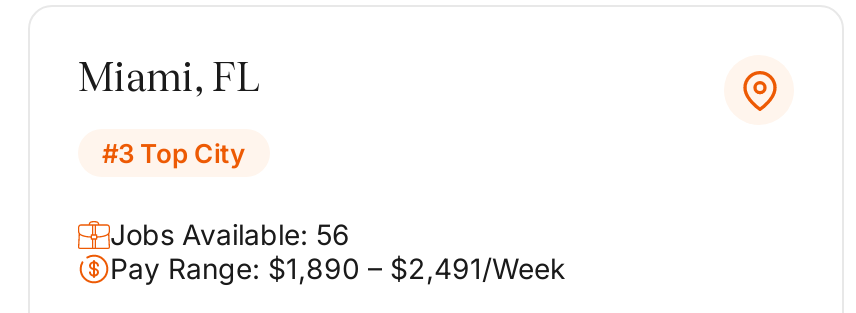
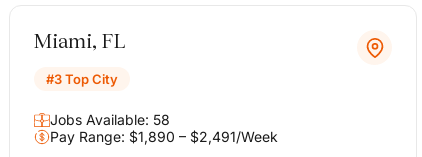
[110,217,350,251] Jobs Available: 56 -> [50,111,170,128] Jobs Available: 58

